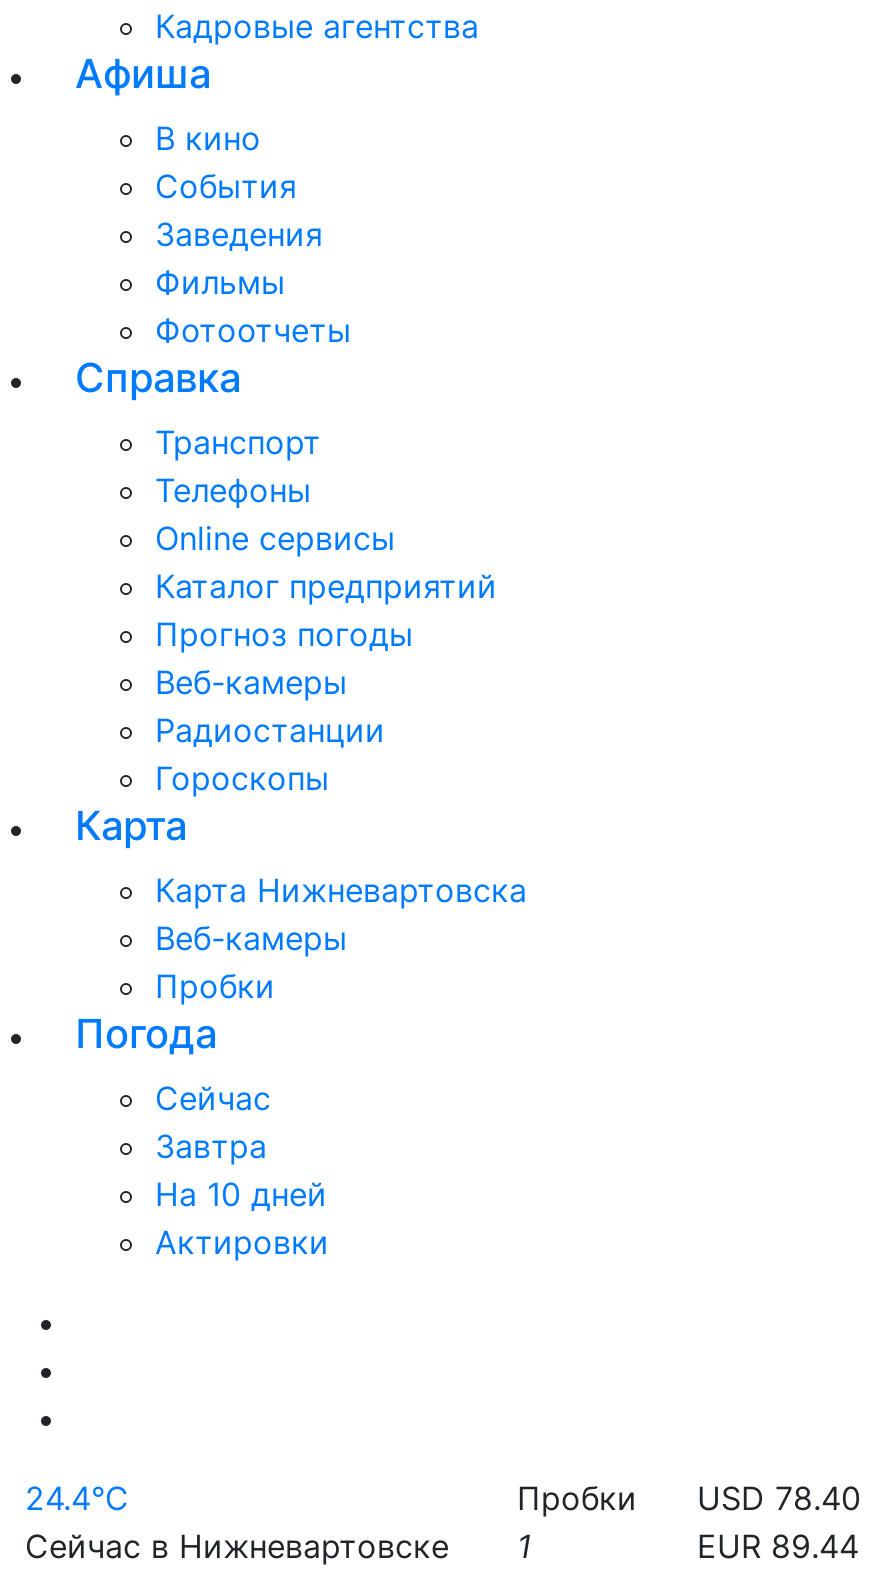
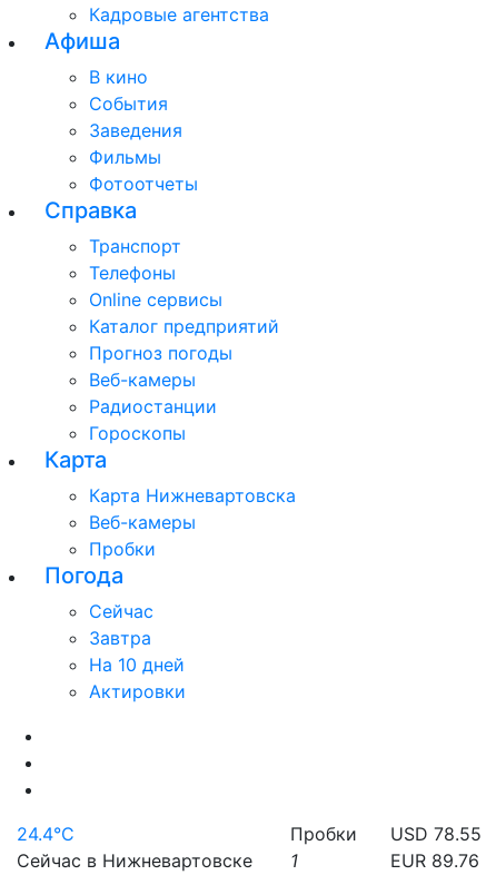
[517,1478,861,1518] Пробки USD 78.40 -> [290,823,482,845] Пробки USD 78.55
[697,1526,859,1566] EUR 89.44 -> [390,849,479,872] EUR 89.76

